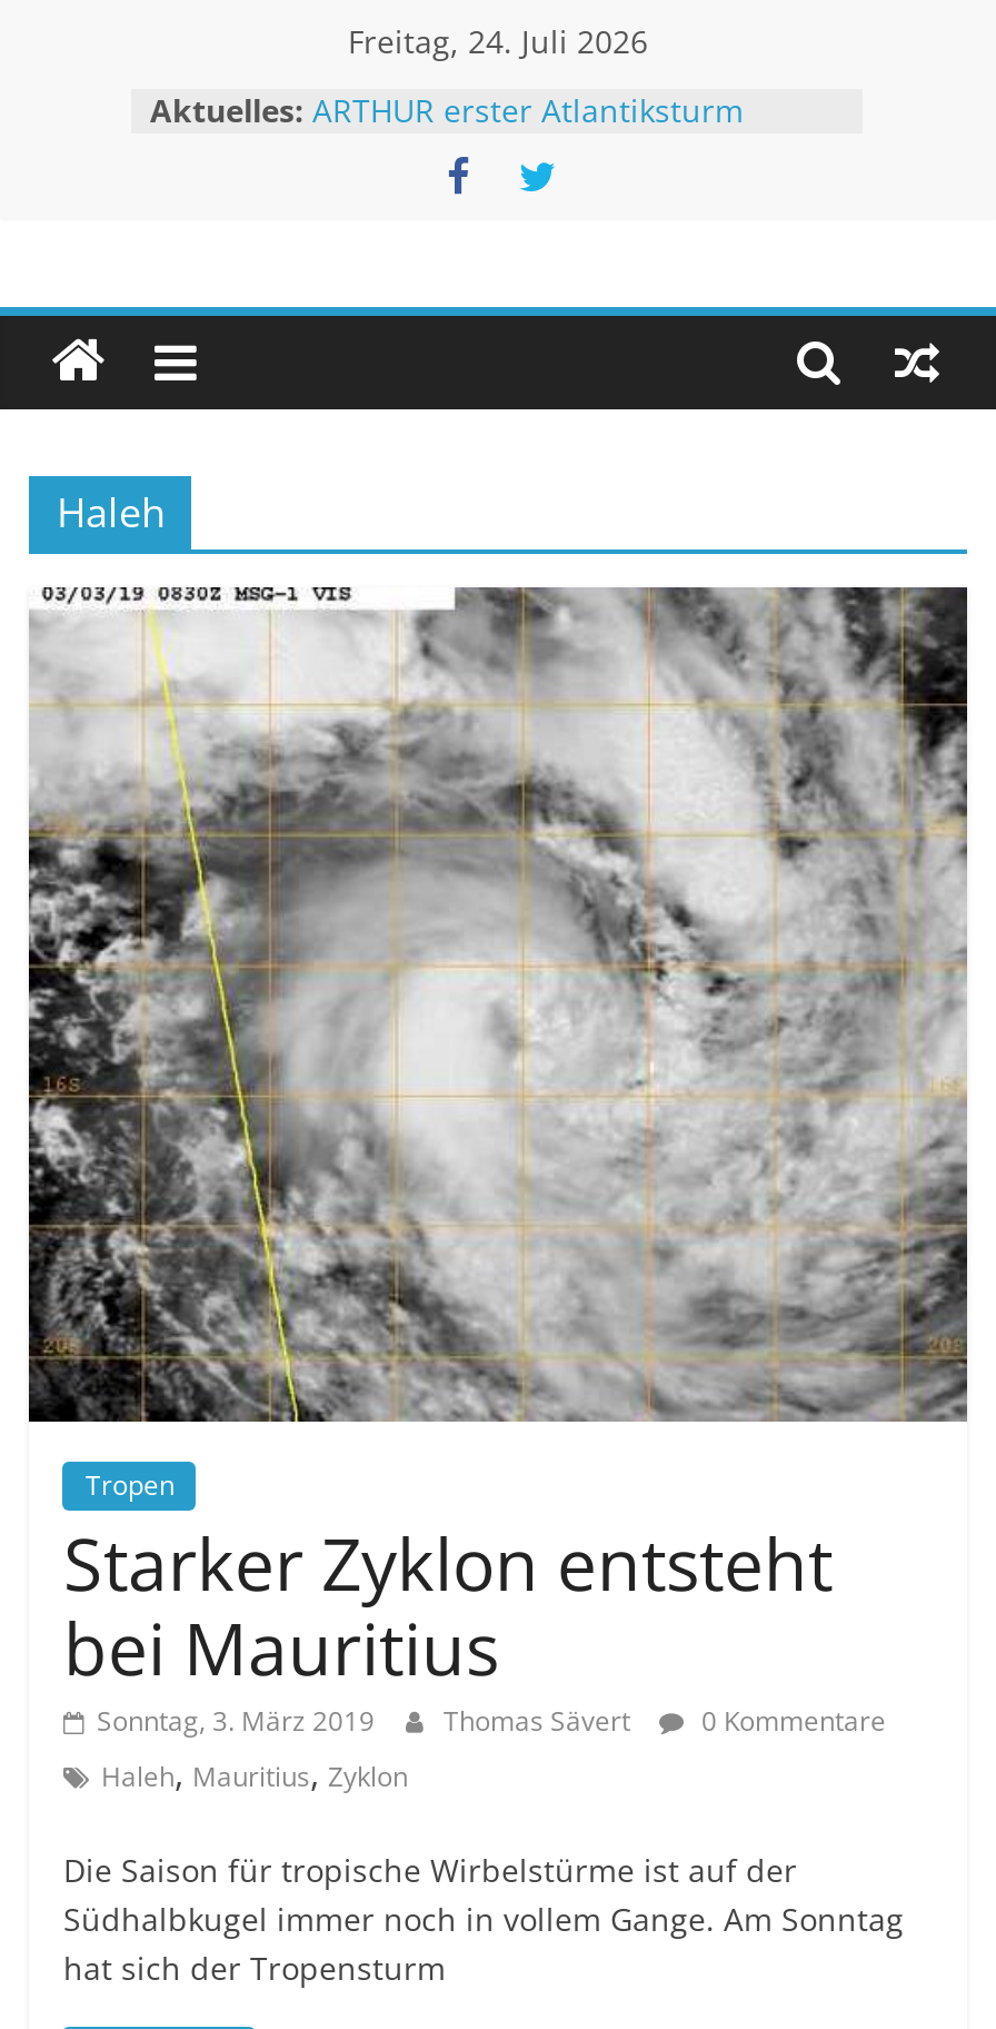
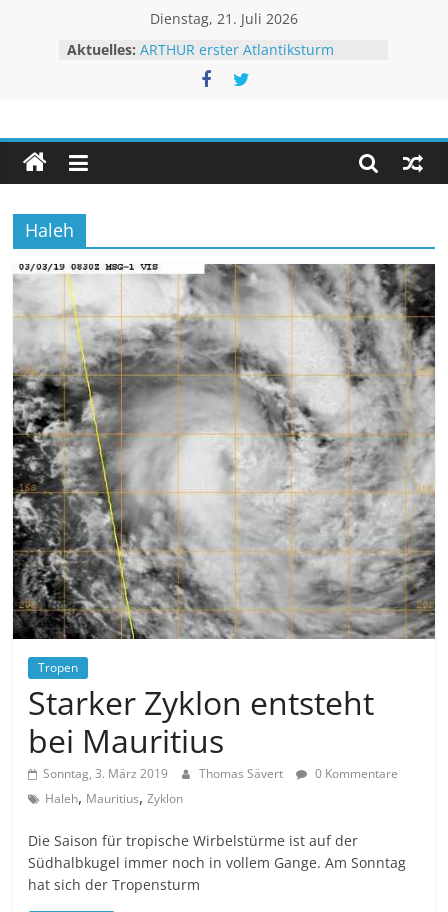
[348,20,648,62] Freitag, 24. Juli 2026 -> [150,9,298,28] Dienstag, 21. Juli 2026

